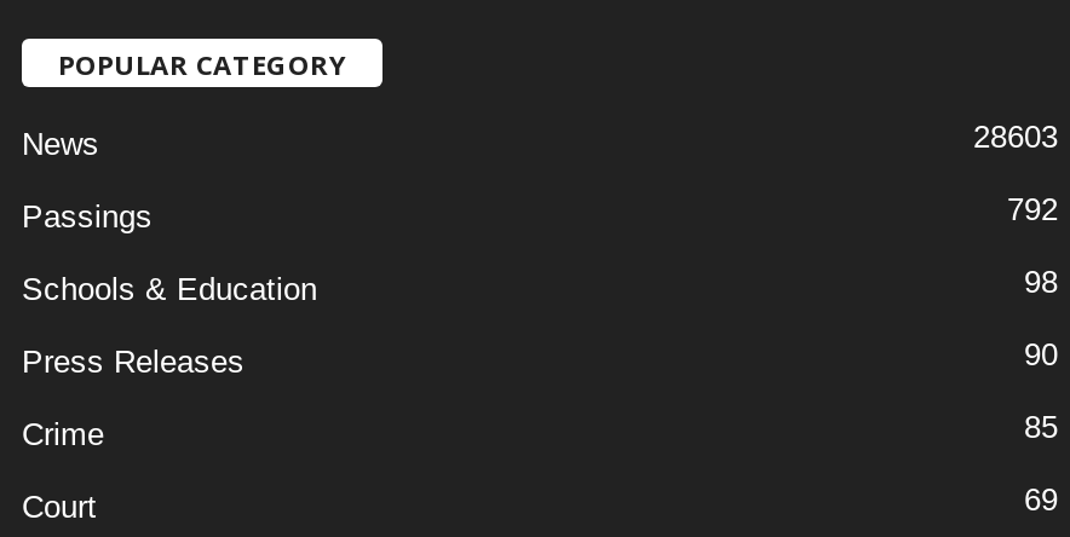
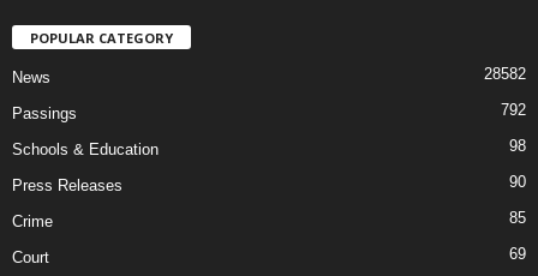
[973,119,1058,155] 28603 -> [484,65,526,83] 28582

